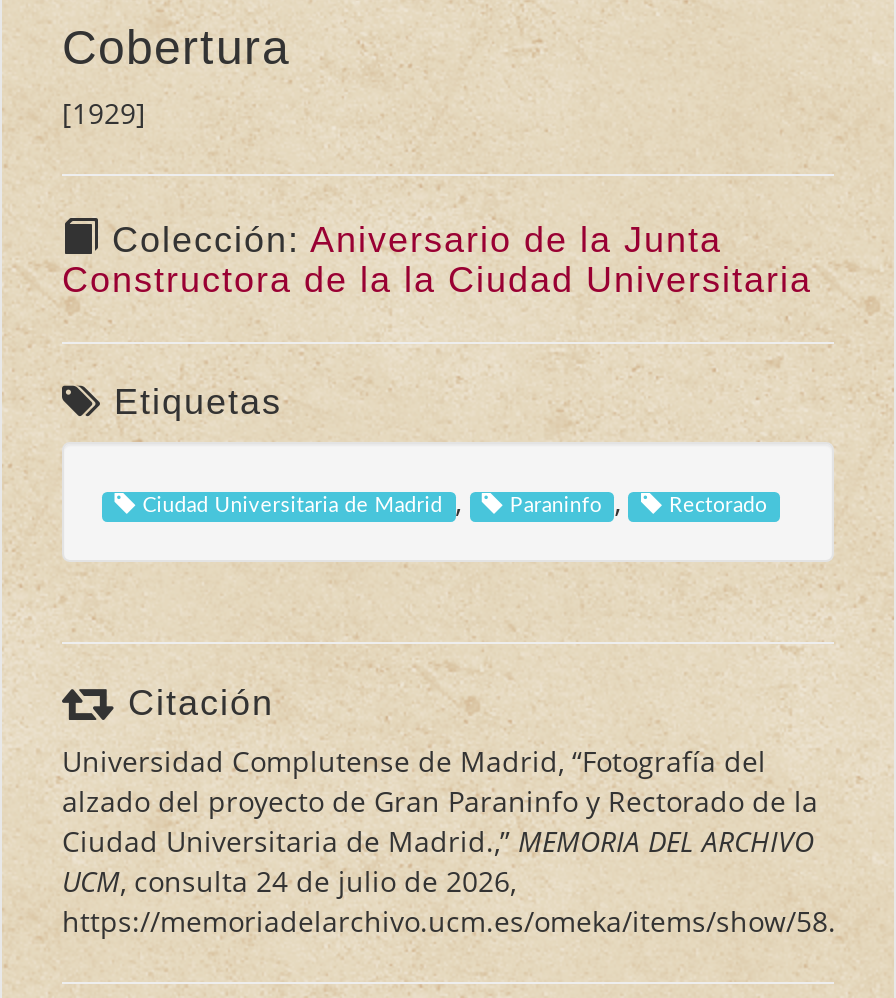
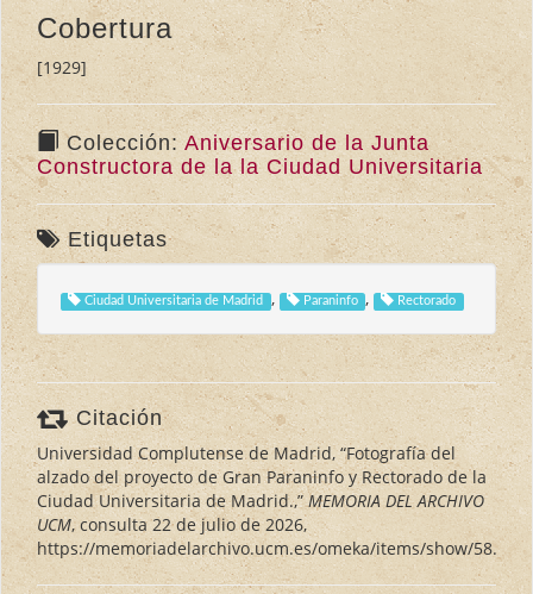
[62,863,516,901] UCM, consulta 24 de julio de 2026, -> [37,513,307,536] UCM, consulta 22 de julio de 2026,

